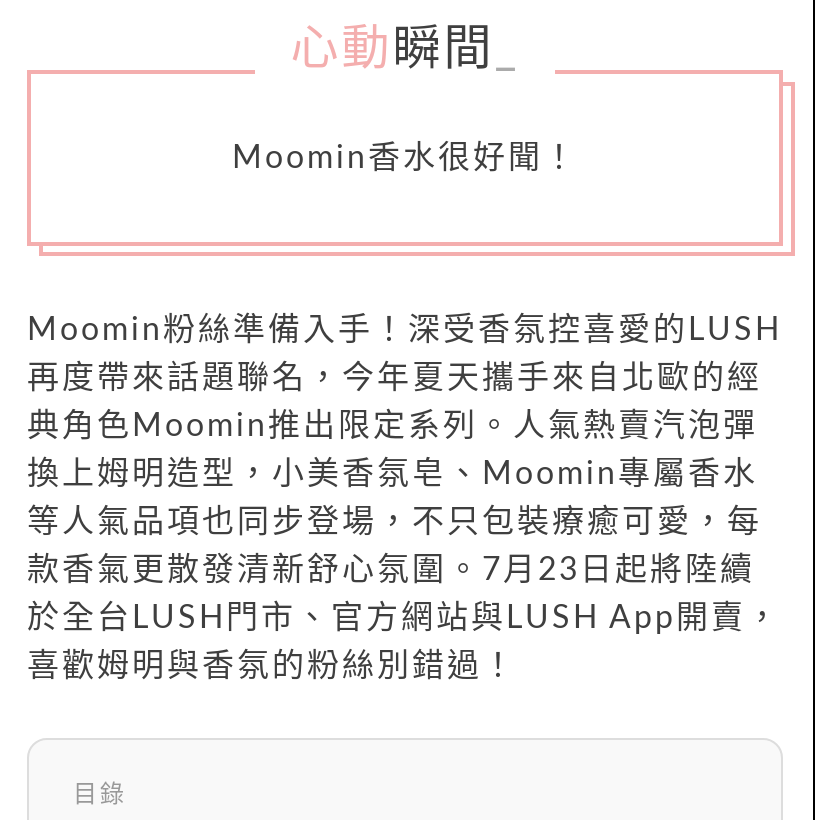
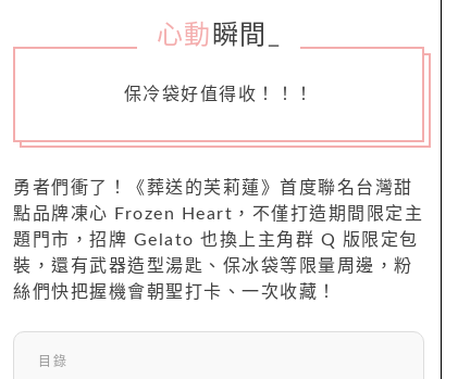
[232,142,578,174] Moomin香水很好聞！ -> [123,86,314,103] 保冷袋好值得收！！！
[27,314,782,682] Moomin粉絲準備入手！深受香氛控喜愛的LUSH | 再度帶來話題聯名，今年夏天攜手來自北歐的經 | 典角色Moomin推出限定系列。人氣熱賣汽泡彈 | 換上姆明造型，小美香氛皂、Moomin專屬香水 | 等人氣品項也同步登場，不只包裝療癒可愛，每 | 款香氣更散發清新舒心氛圍。7月23日起將陸續 | 於全台LUSH門市、官方網站與LUSH App開賣， | 喜歡姆明與香氛的粉絲別錯過！ -> [13,179,423,301] 勇者們衝了！《葬送的芙莉蓮》首度聯名台灣甜 | 點品牌凍心 Frozen Heart，不僅打造期間限定主 | 題門市，招牌 Gelato 也換上主角群 Q 版限定包 | 裝，還有武器造型湯匙、保冰袋等限量周邊，粉 | 絲們快把握機會朝聖打卡、一次收藏！

